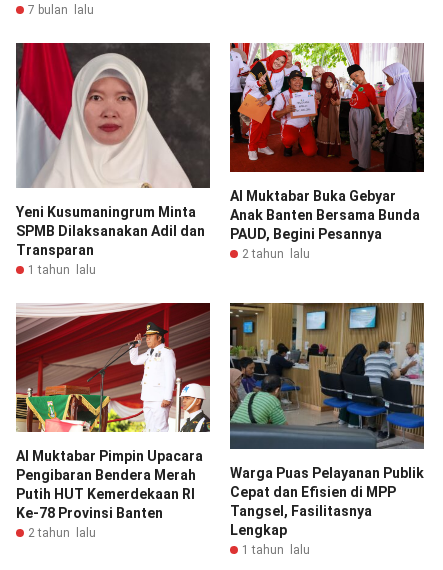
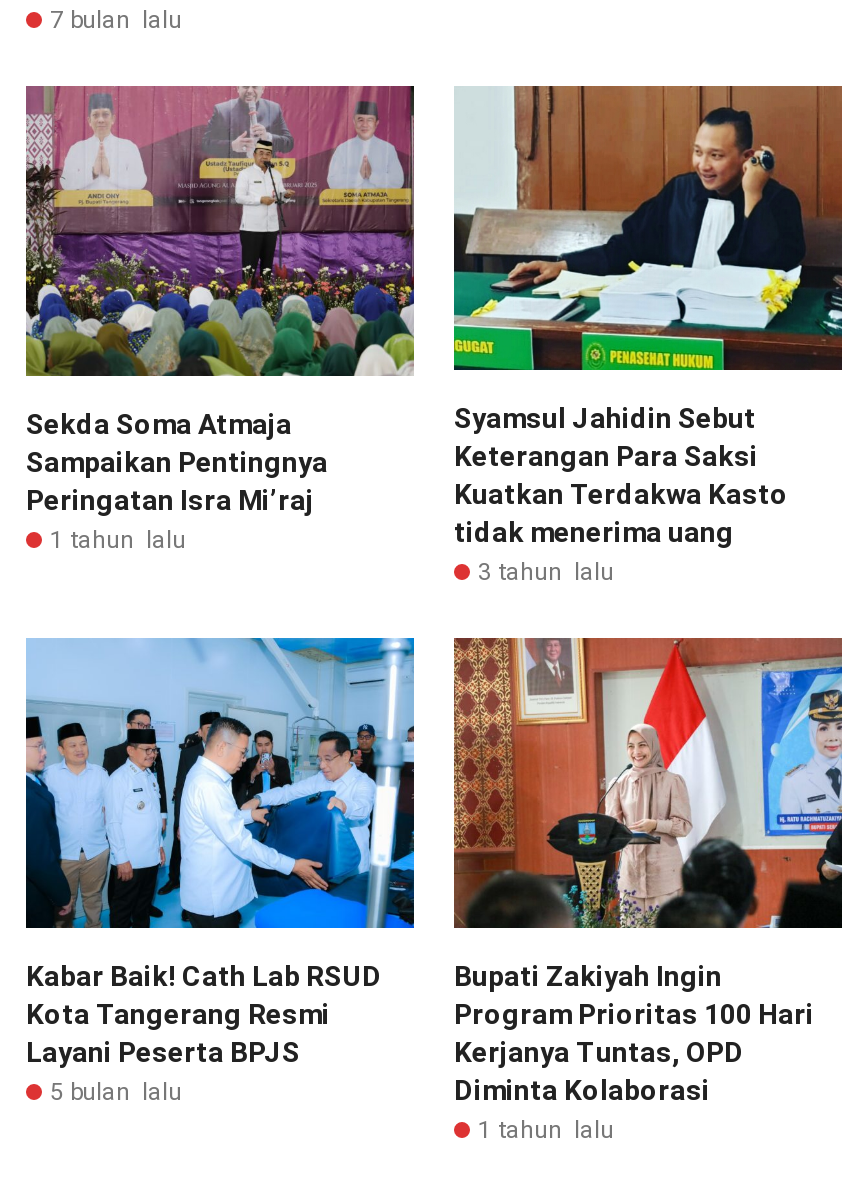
[16,42,211,258] [image] | Yeni Kusumaningrum Minta | SPMB Dilaksanakan Adil dan | Transparan -> [24,84,416,516] [image] | Sekda Soma Atmaja | Sampaikan Pentingnya | Peringatan Isra Mi’raj
[229,42,425,261] [image] | Al Muktabar Buka Gebyar | Anak Banten Bersama Bunda | PAUD, Begini Pesannya | 2 tahun lalu -> [452,84,844,585] [image] | Syamsul Jahidin Sebut | Keterangan Para Saksi | Kuatkan Terdakwa Kasto | tidak menerima uang | 3 tahun lalu
[15,302,211,540] [image] | Al Muktabar Pimpin Upacara | Pengibaran Bendera Merah | Putih HUT Kemerdekaan RI | Ke-78 Provinsi Banten | 2 tahun lalu -> [24,636,416,1106] [image] | Kabar Baik! Cath Lab RSUD | Kota Tangerang Resmi | Layani Peserta BPJS | 5 bulan lalu
[229,303,424,538] [image] | Warga Puas Pelayanan Publik | Cepat dan Efisien di MPP | Tangsel, Fasilitasnya | Lengkap -> [452,636,844,1106] [image] | Bupati Zakiyah Ingin | Program Prioritas 100 Hari | Kerjanya Tuntas, OPD | Diminta Kolaborasi

